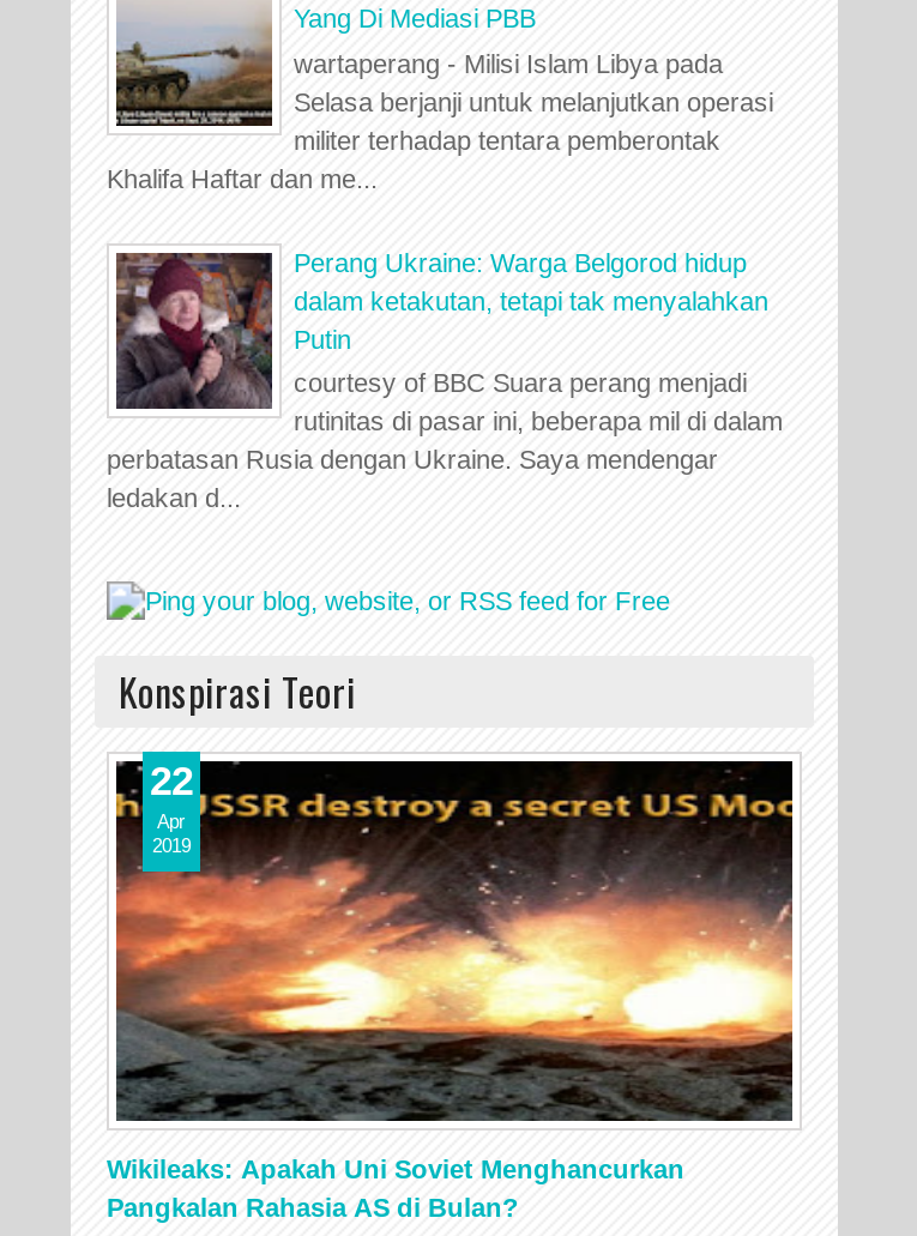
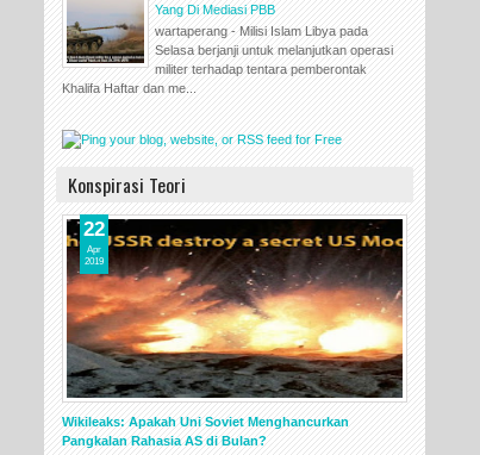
[107,248,783,512] [image] | Perang Ukraine: Warga Belgorod hidup | dalam ketakutan, tetapi tak menyalahkan | Putin | courtesy of BBC Suara perang menjadi | rutinitas di pasar ini, beberapa mil di dalam | perbatasan Rusia dengan Ukraine. Saya mendengar | ledakan d... -> none

